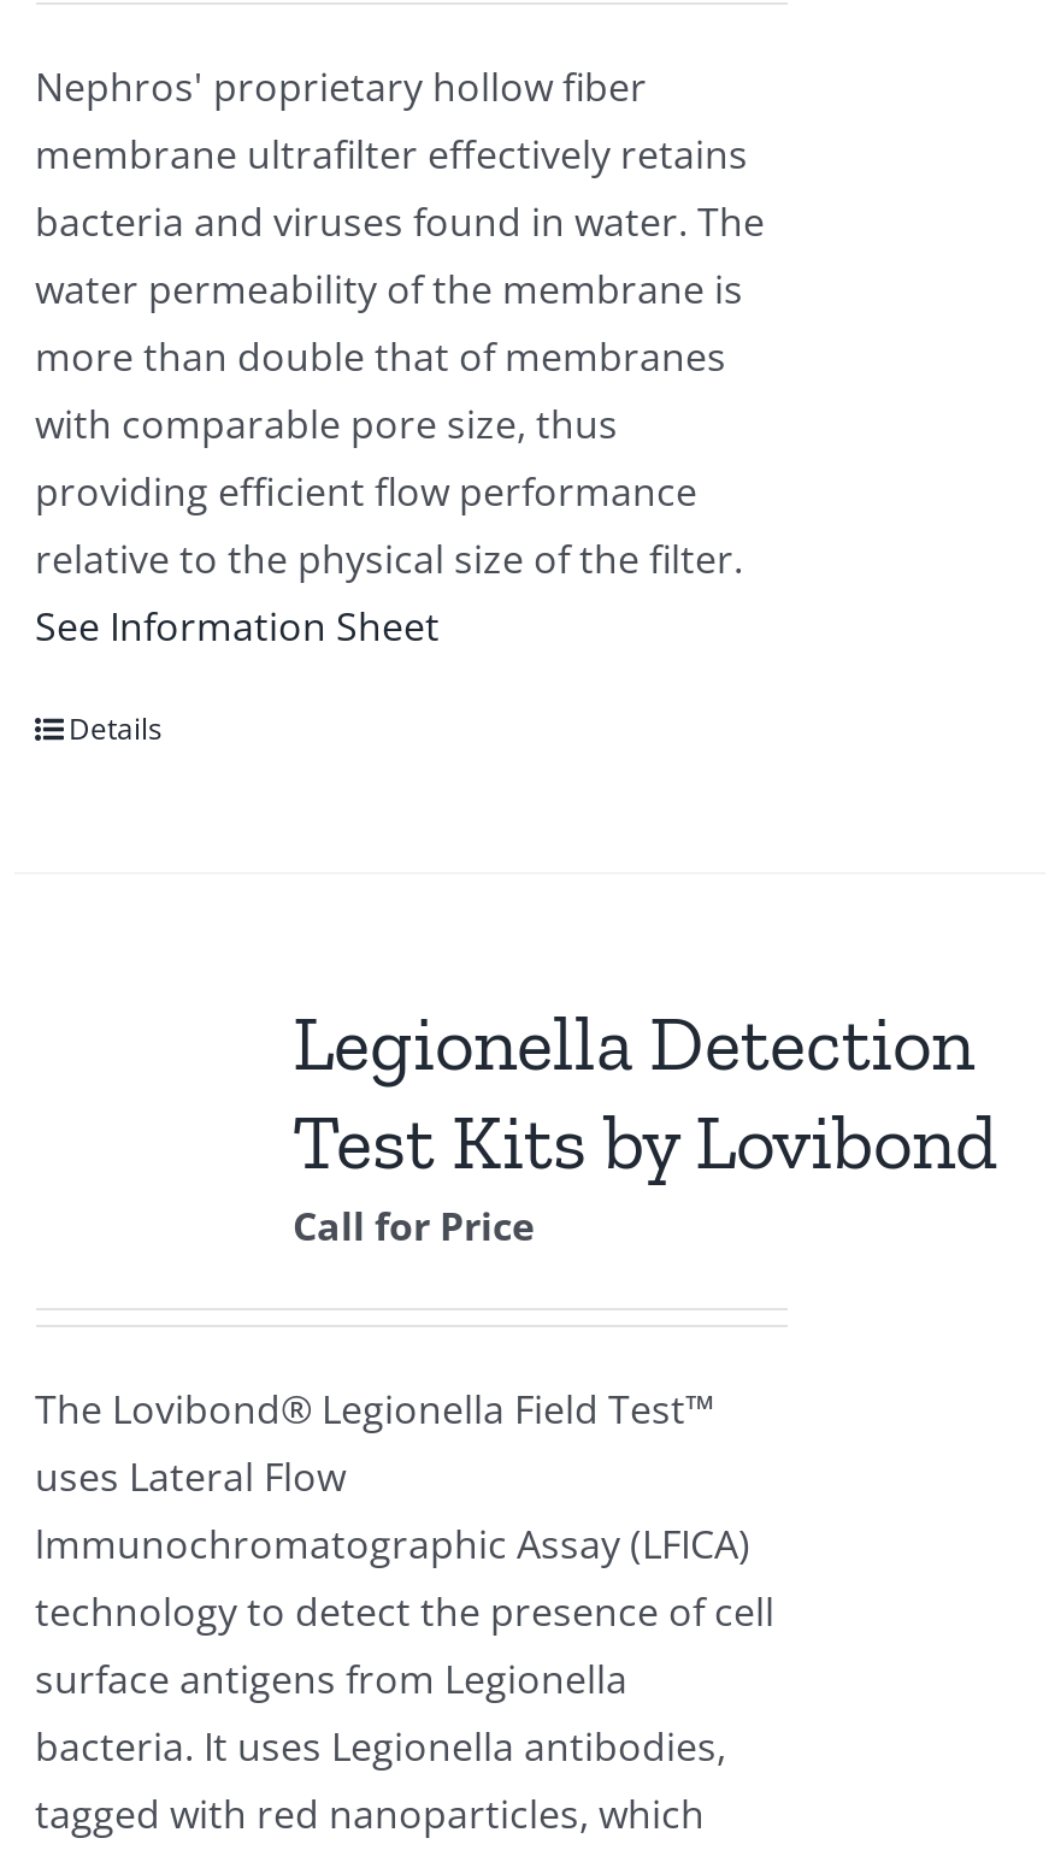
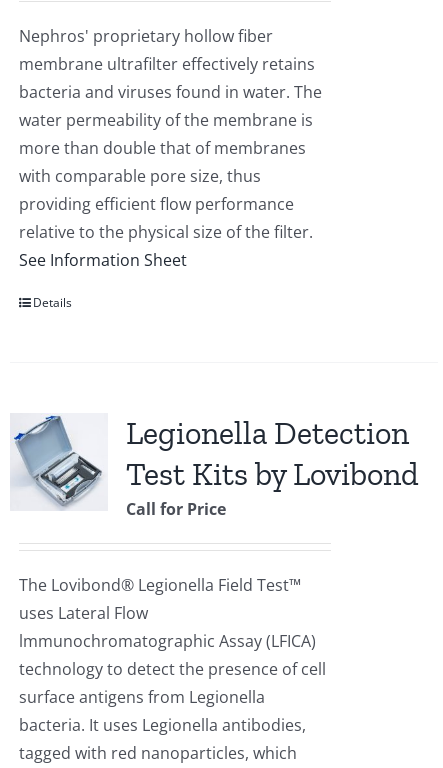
none -> [10,414,107,511] [image]

